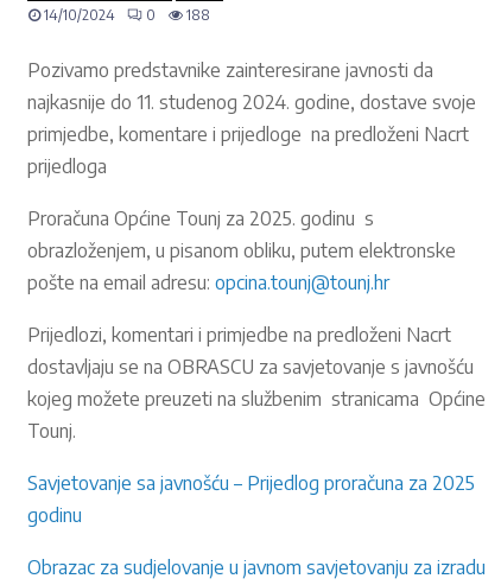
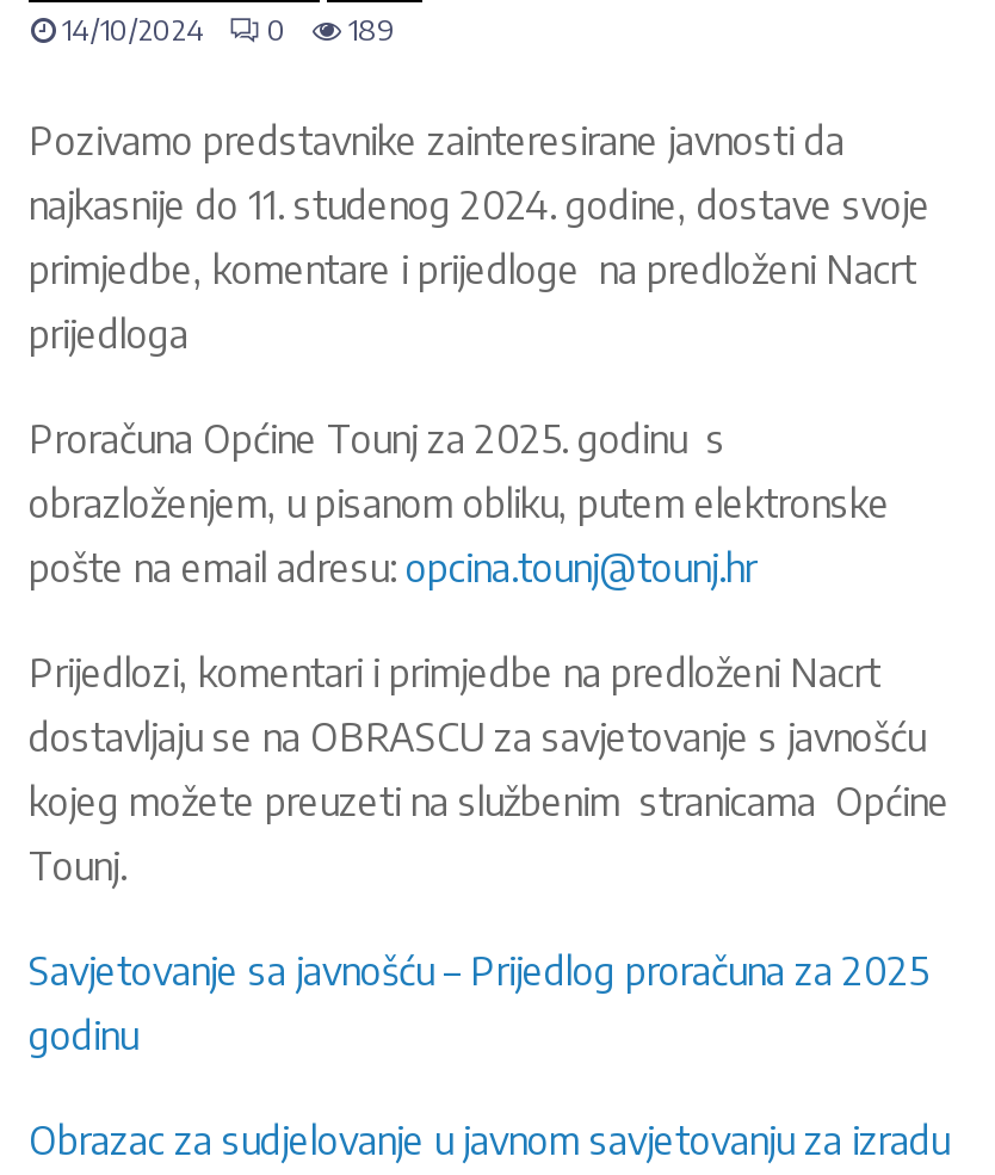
[44,6,210,24] 14/10/2024 0 188 -> [62,12,394,48] 14/10/2024 0 189

